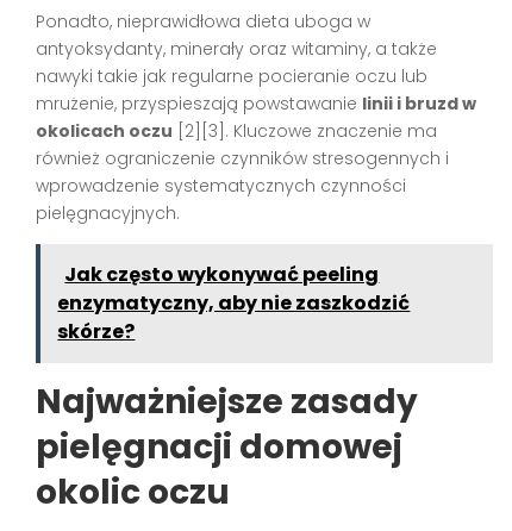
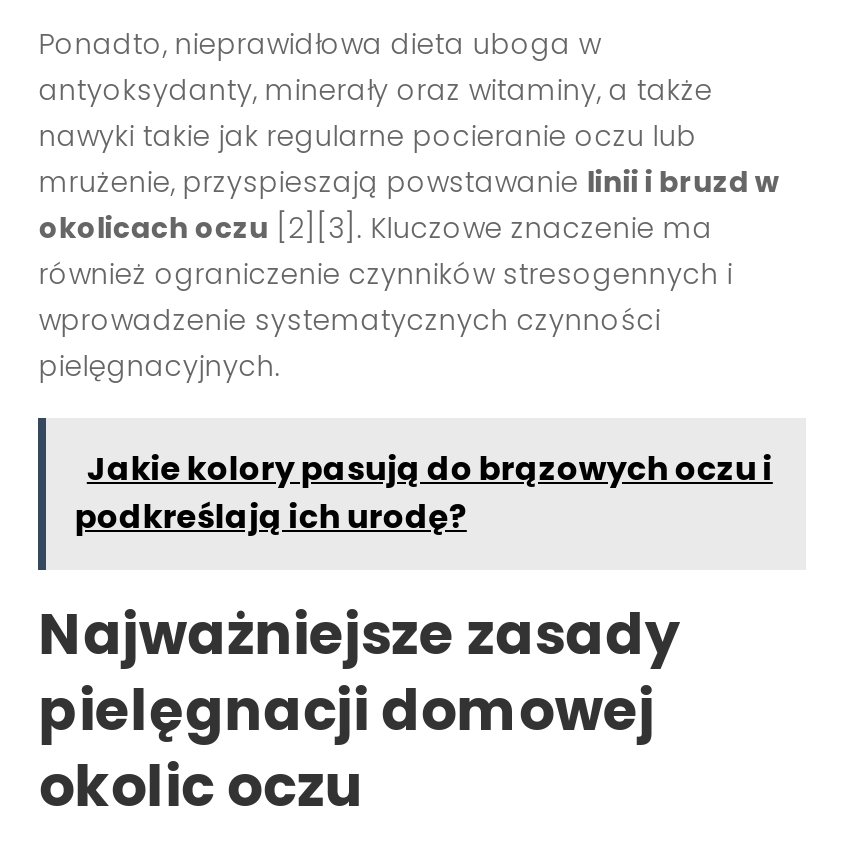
[58,261,410,346] Jak często wykonywać peeling | enzymatyczny, aby nie zaszkodzić | skórze? -> [75,446,773,540] Jakie kolory pasują do brązowych oczu i | podkreślają ich urodę?

